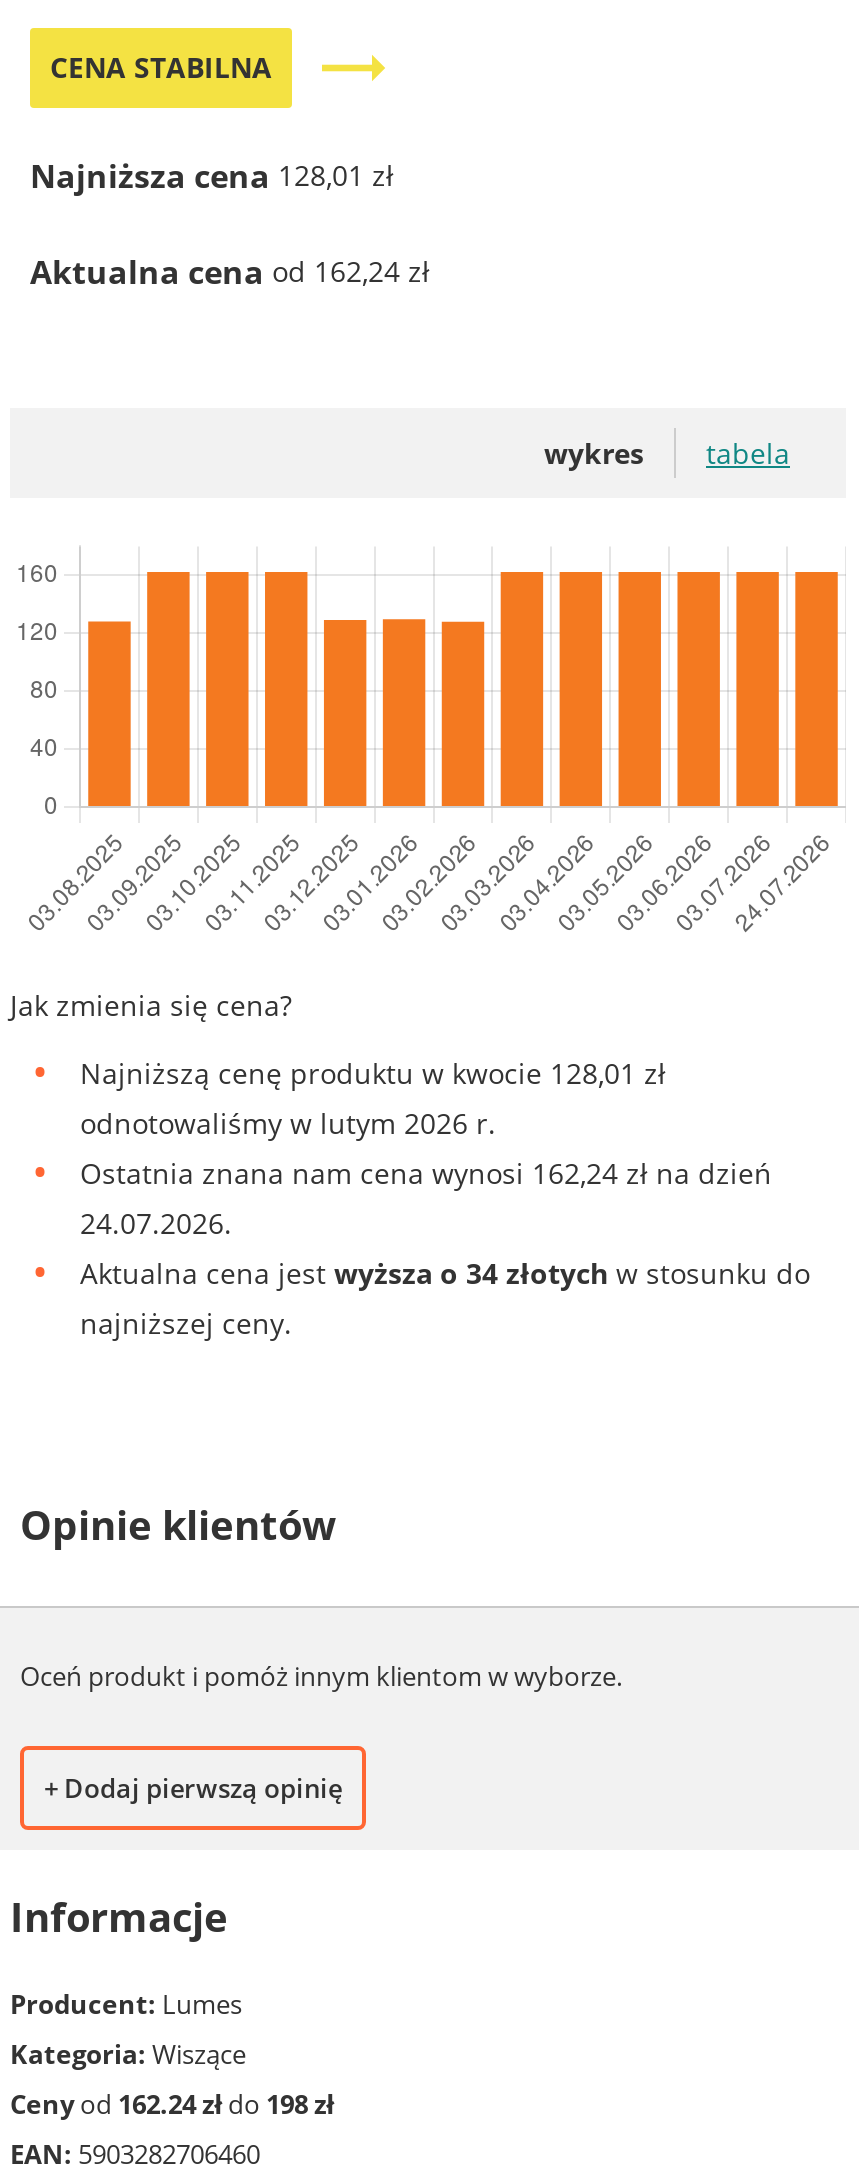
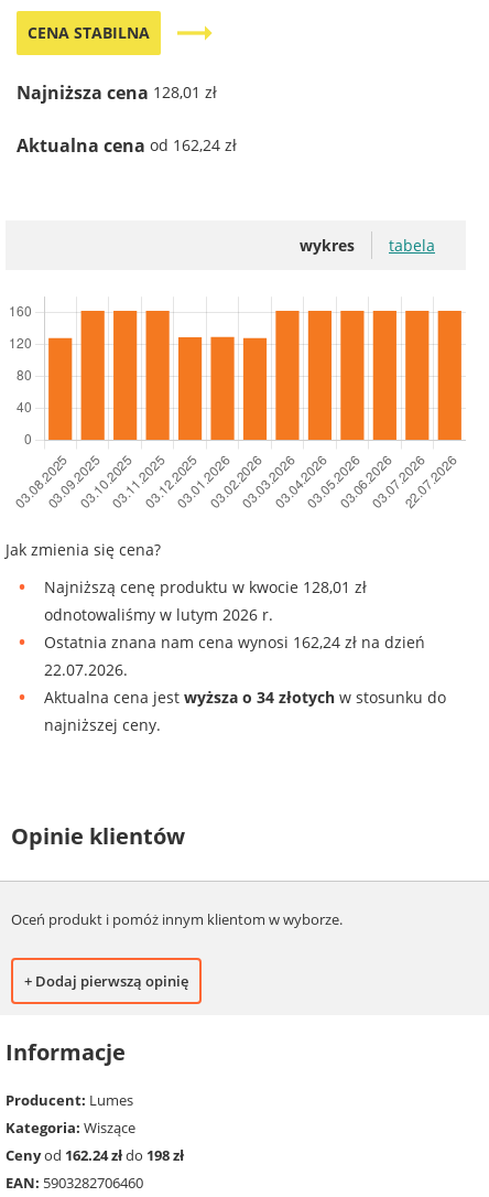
[80,1204,232,1242] 24.07.2026. -> [44,659,128,680] 22.07.2026.

